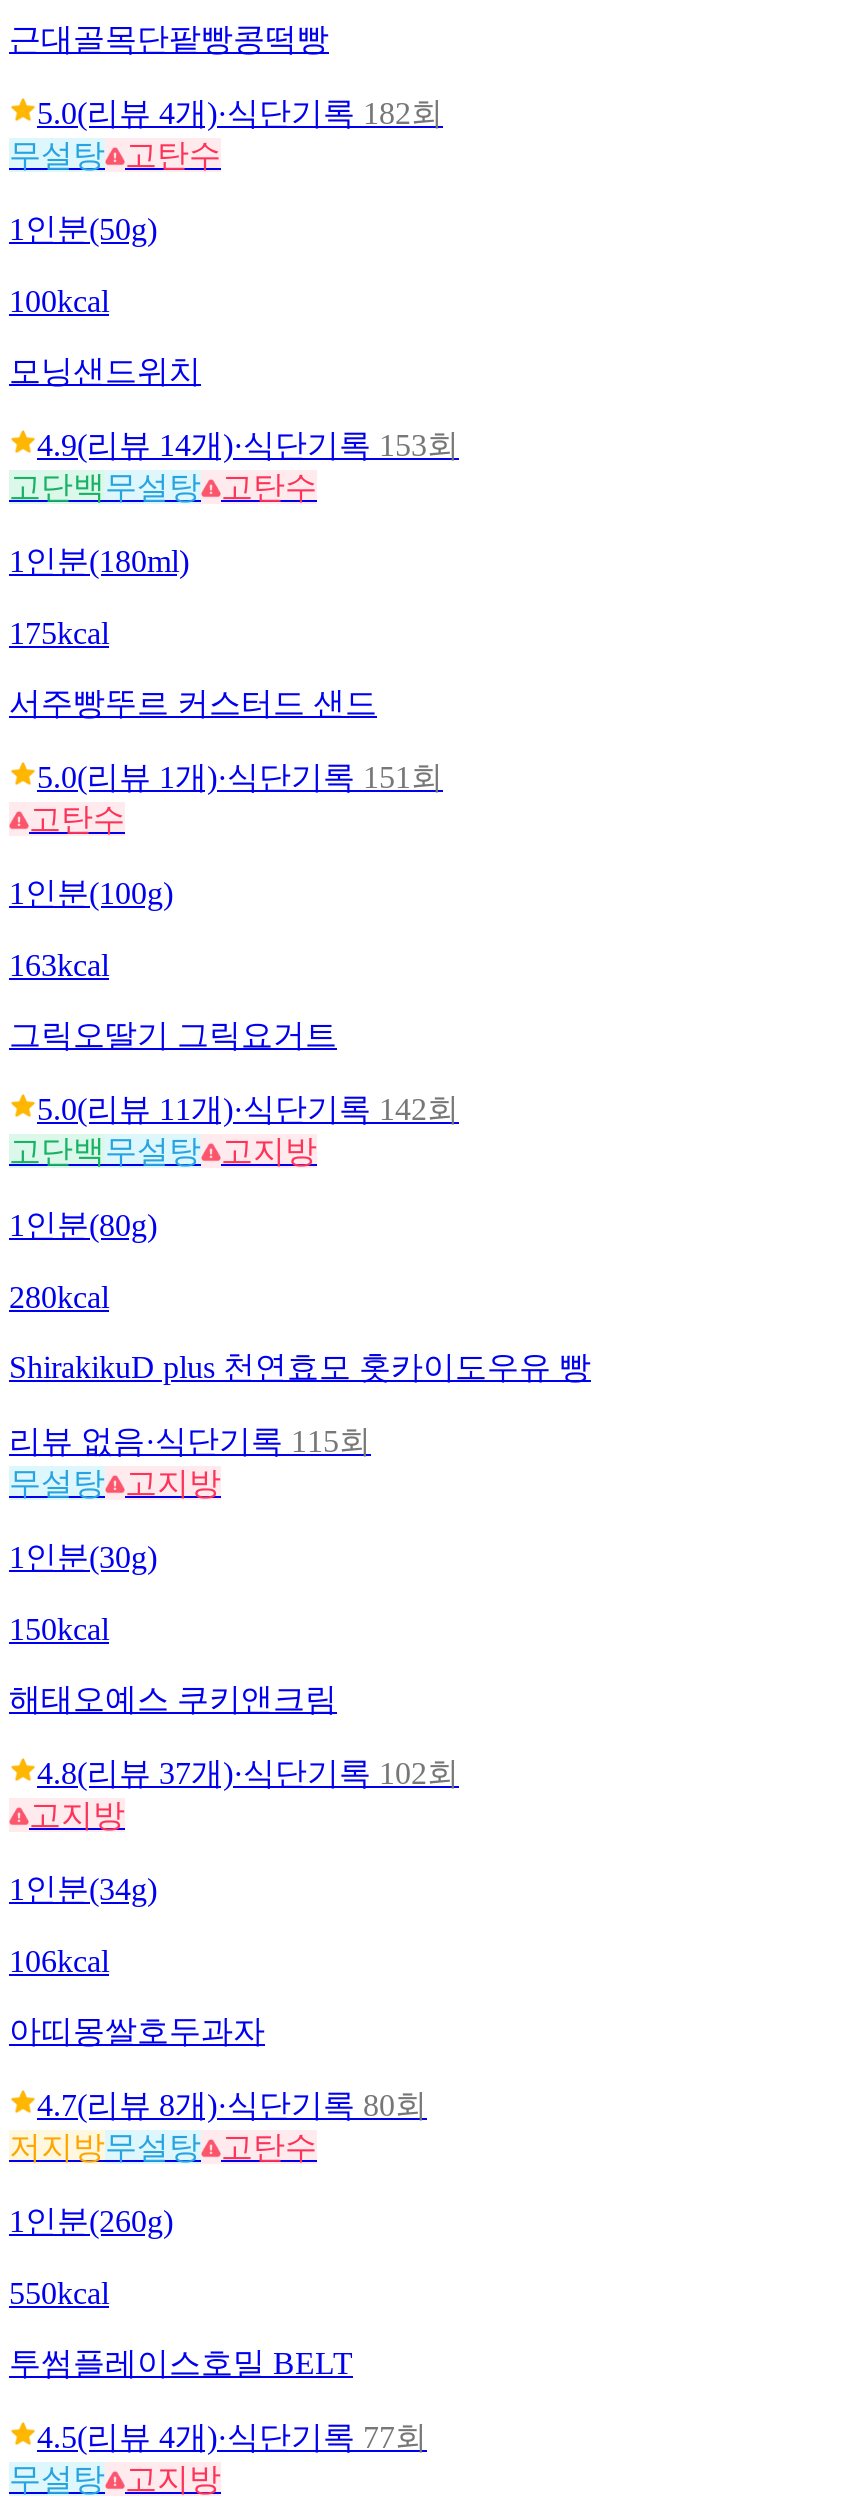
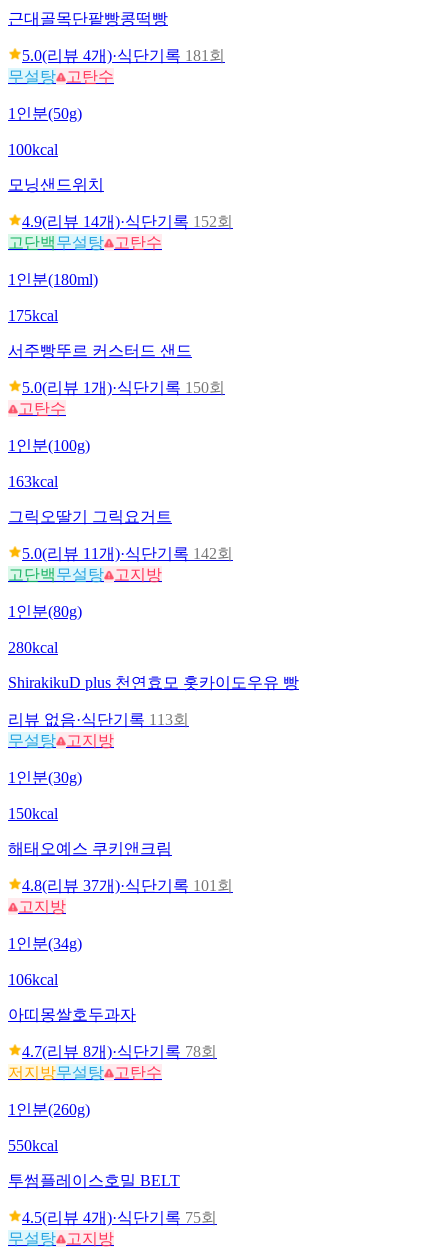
[37,96,443,130] 5.0(리뷰 4개)·식단기록 182회 -> [22,47,225,64] 5.0(리뷰 4개)·식단기록 181회
[37,428,459,462] 4.9(리뷰 14개)·식단기록 153회 -> [22,213,233,230] 4.9(리뷰 14개)·식단기록 152회
[37,760,443,794] 5.0(리뷰 1 개)·식단기록 151회 -> [22,379,225,396] 5.0(리뷰 1 개)·식단기록 150회
[9,1424,371,1458] 리뷰 없음·식단기록 115회 -> [8,711,189,728] 리뷰 없음·식단기록 113회
[37,1756,459,1790] 4.8(리뷰 37개)·식단기록 102회 -> [22,877,233,894] 4.8(리뷰 37개)·식단기록 101회
[37,2088,427,2122] 4.7(리뷰 8개)·식단기록 80회 -> [22,1043,217,1060] 4.7(리뷰 8개)·식단기록 78회
[37,2420,427,2454] 4.5(리뷰 4개)·식단기록 77회 -> [22,1209,217,1226] 4.5(리뷰 4개)·식단기록 75회

